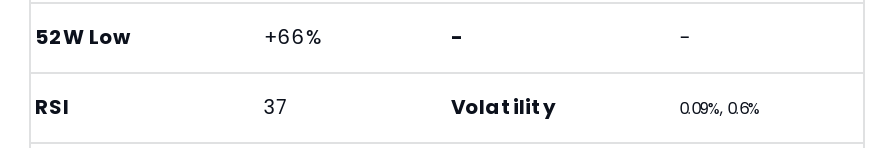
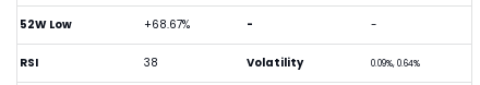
[264,22,320,52] +66% -> [144,16,190,33] +68.67%
[264,92,286,122] 37 -> [144,54,159,71] 38
[680,98,760,120] 0.09%, 0.6% -> [371,58,420,70] 0.09%, 0.64%

